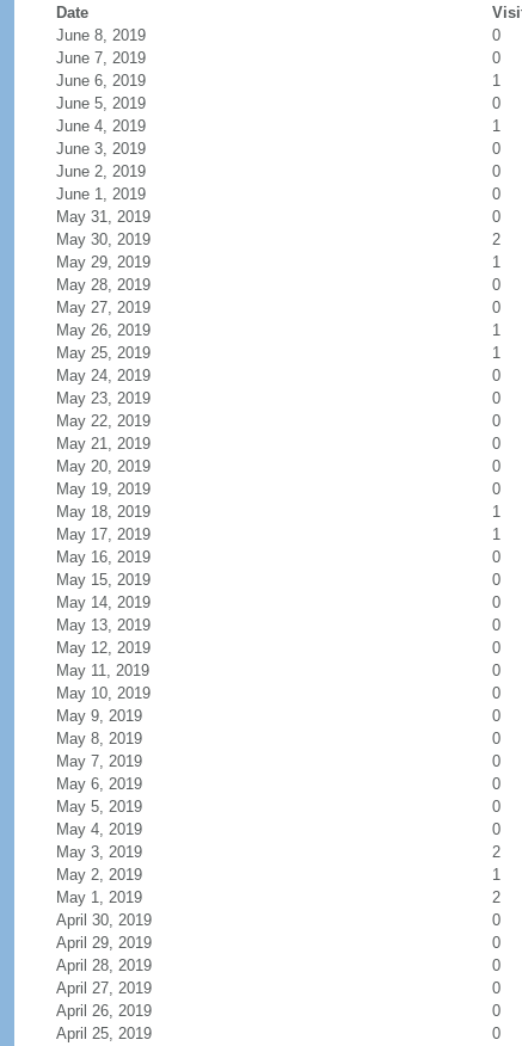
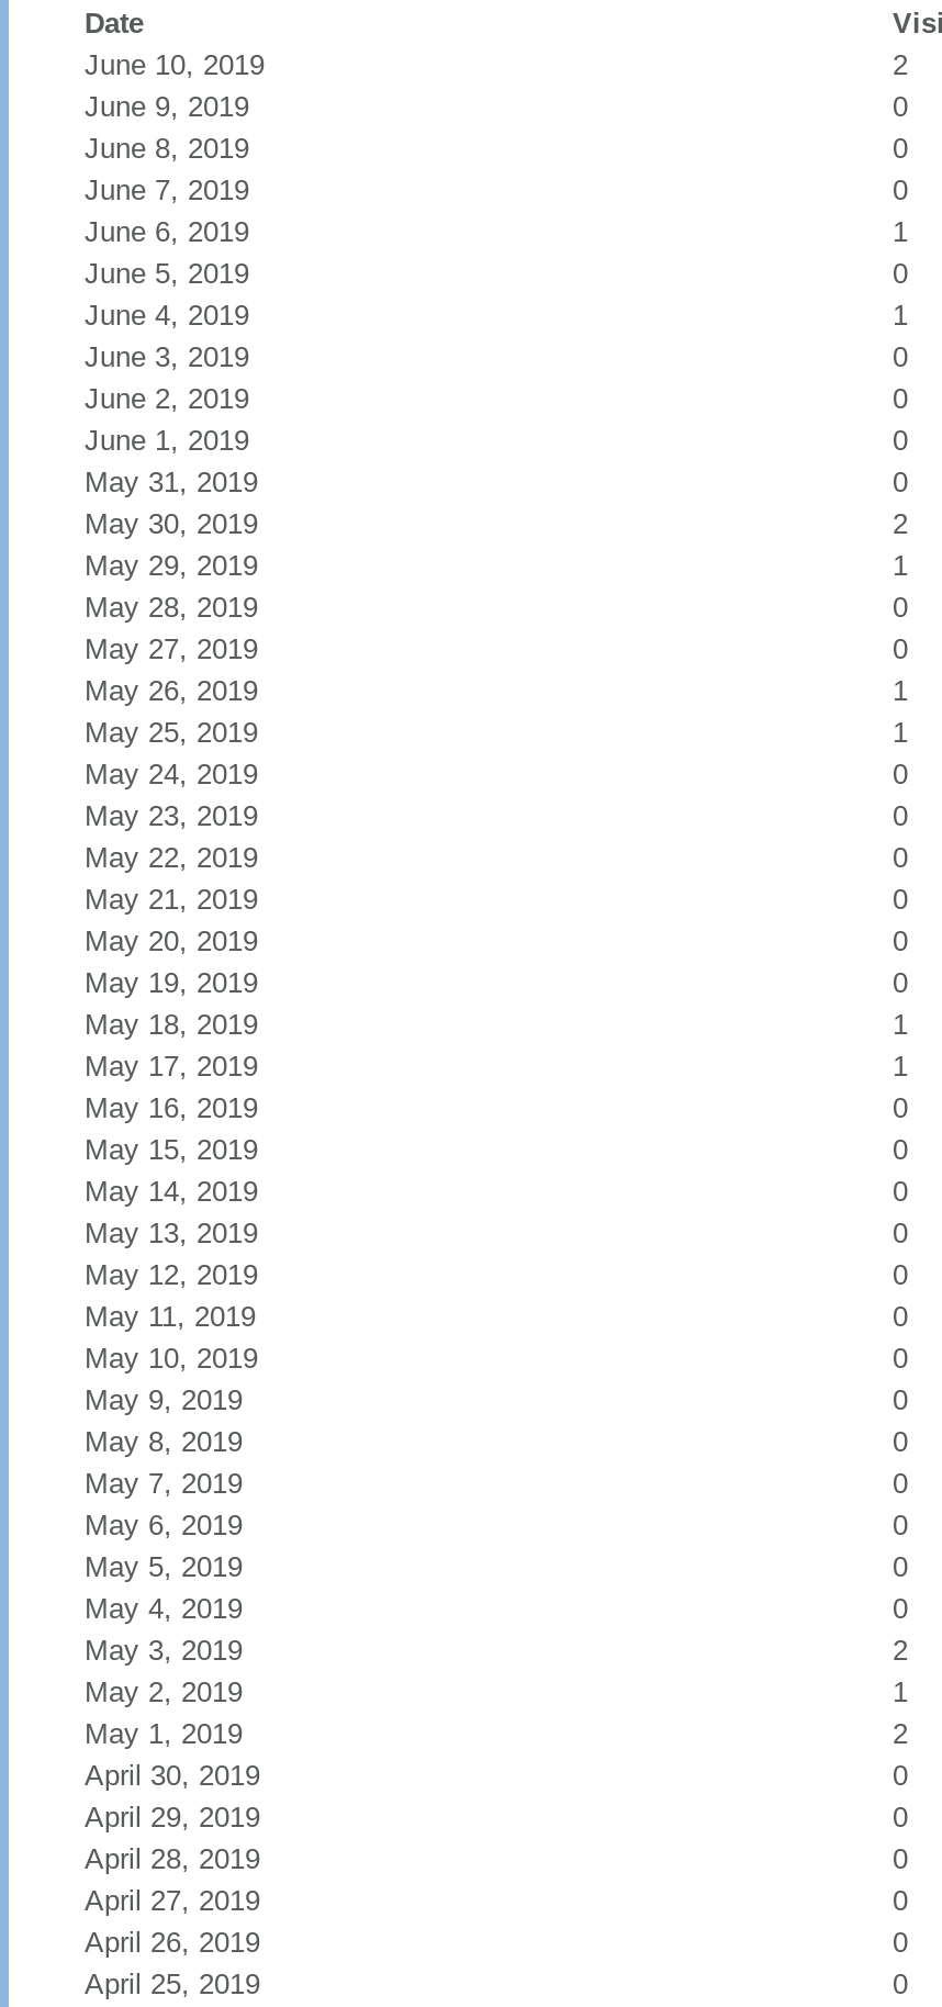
none -> [85,48,908,123] June 10, 2019 | 2 | June 9, 2019 | 0

